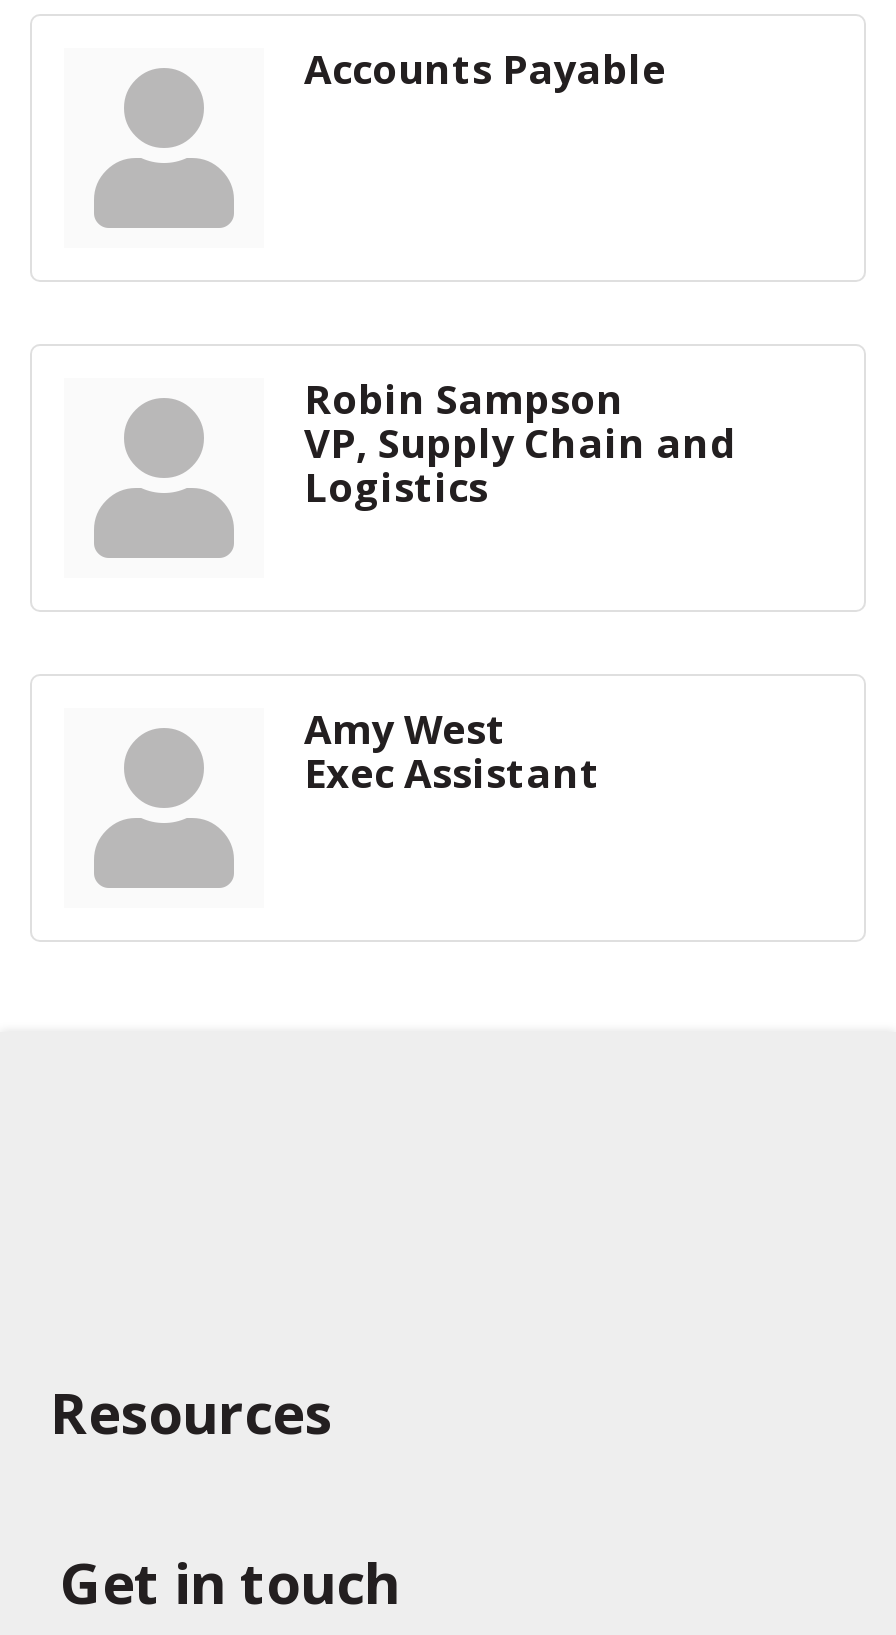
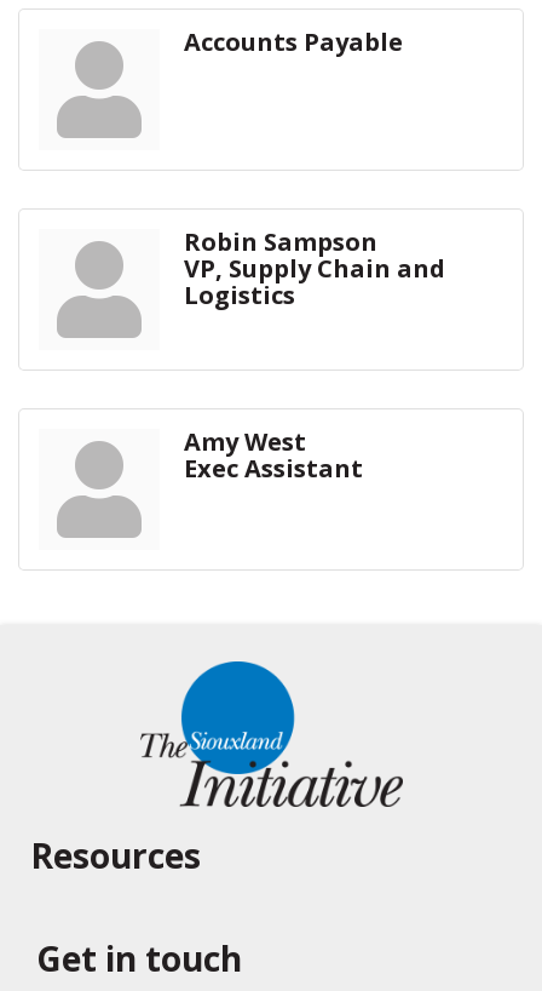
none -> [139,660,404,808] [image]

